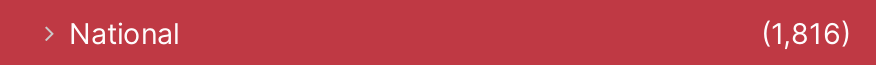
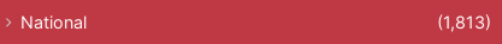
[761,17,851,51] (1,816) -> [437,12,491,32] (1,813)

